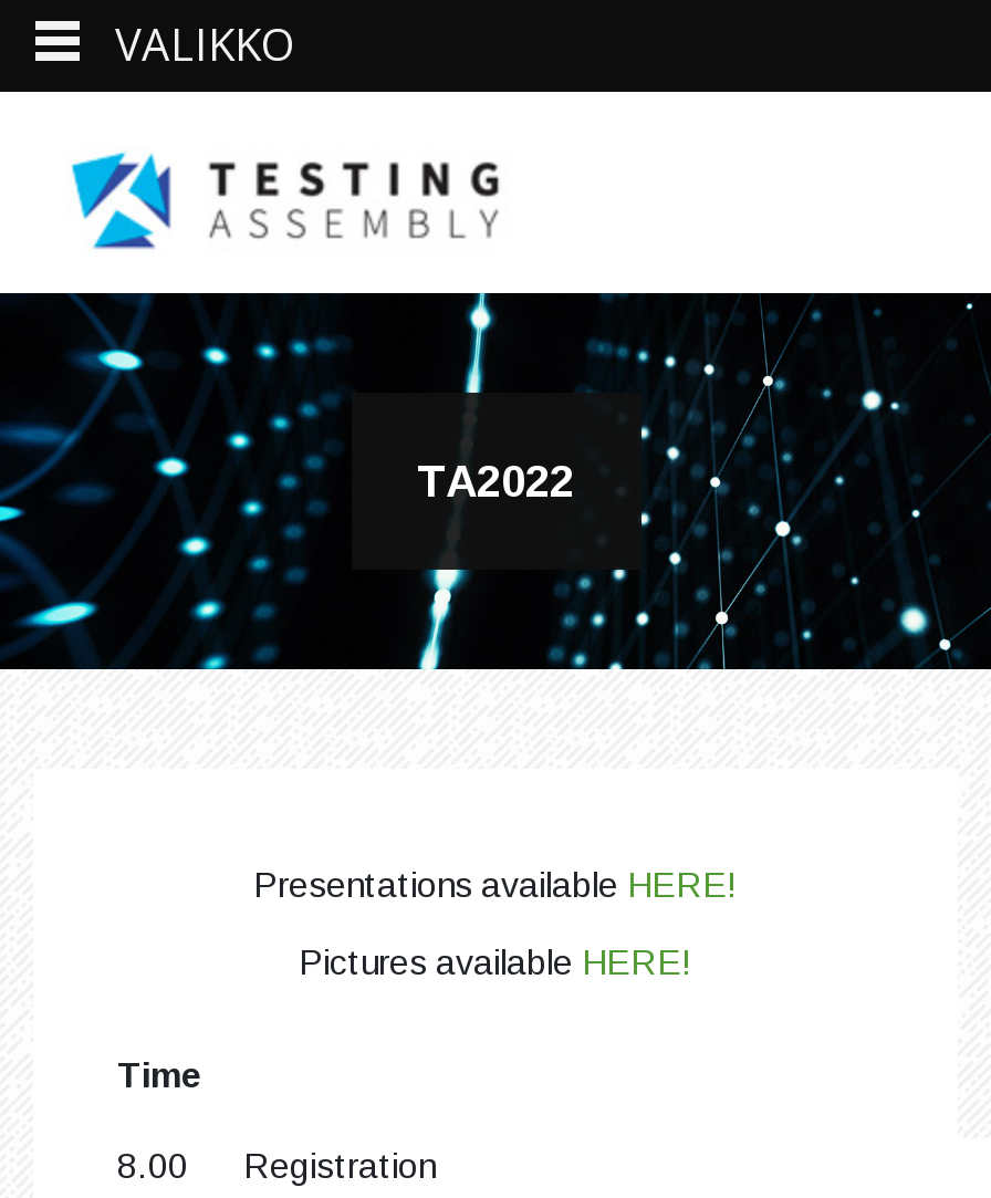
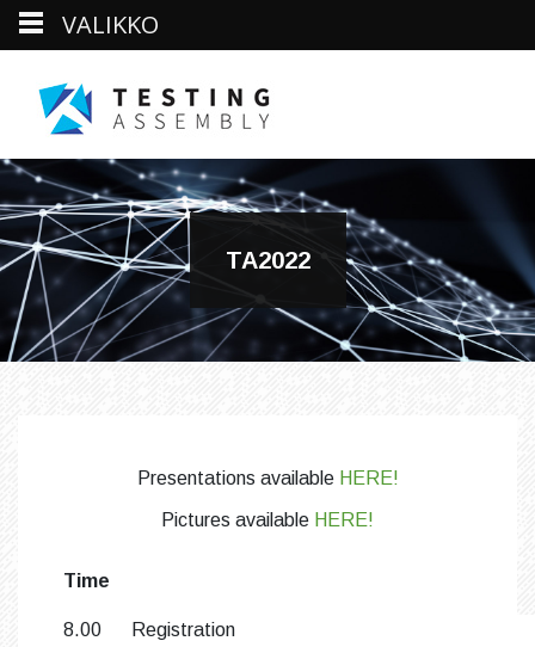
[7,291,984,671] [image] -> [4,158,531,363] [image]

